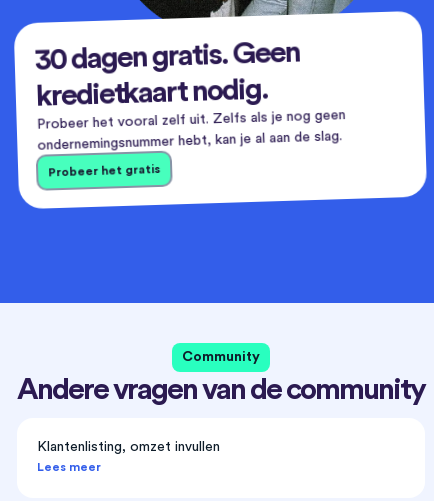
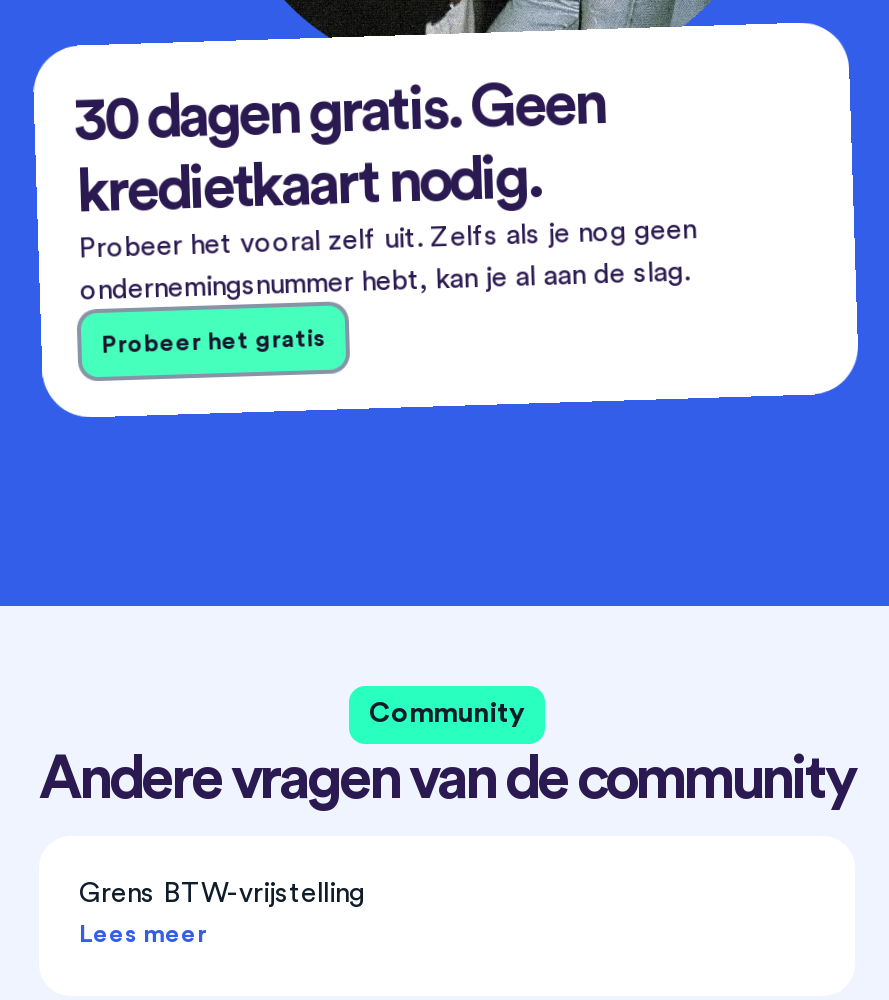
[37,440,220,454] Klantenlisting, omzet invullen -> [79,879,365,907] Grens BTW-vrijstelling

